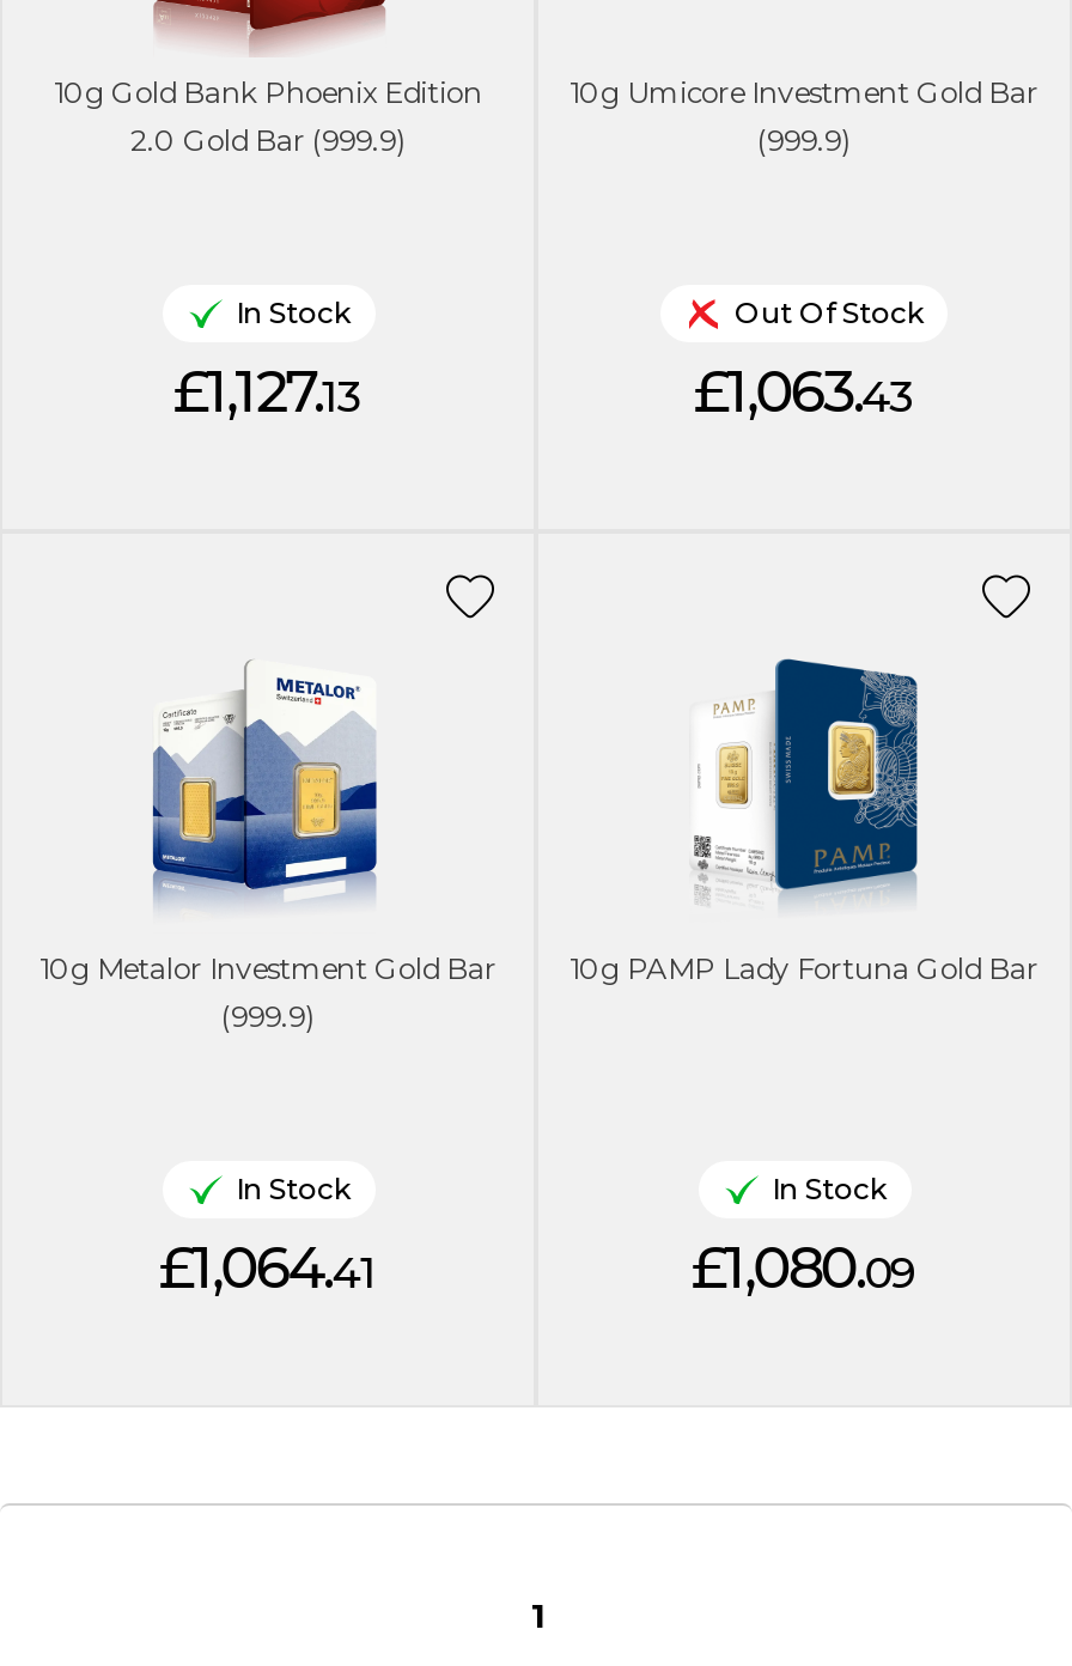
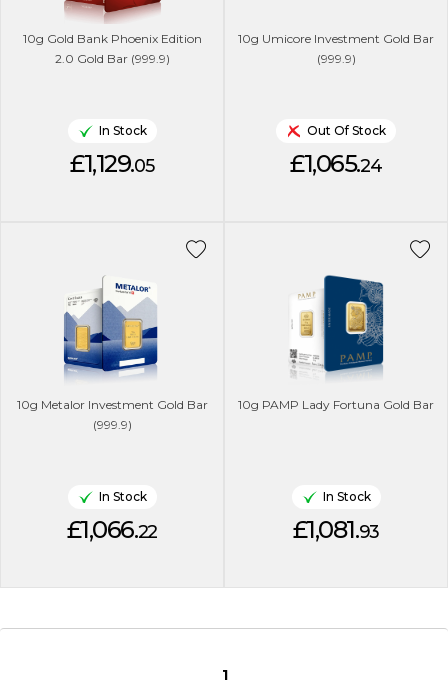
[175,356,361,426] £1,127.13 -> [70,149,153,178] £1,129.05
[695,356,913,426] £1,063.43 -> [290,149,381,178] £1,065.24
[160,1232,376,1302] £1,064.41 -> [67,515,157,544] £1,066.22
[693,1232,915,1302] £1,080.09 -> [293,515,379,544] £1,081.93

